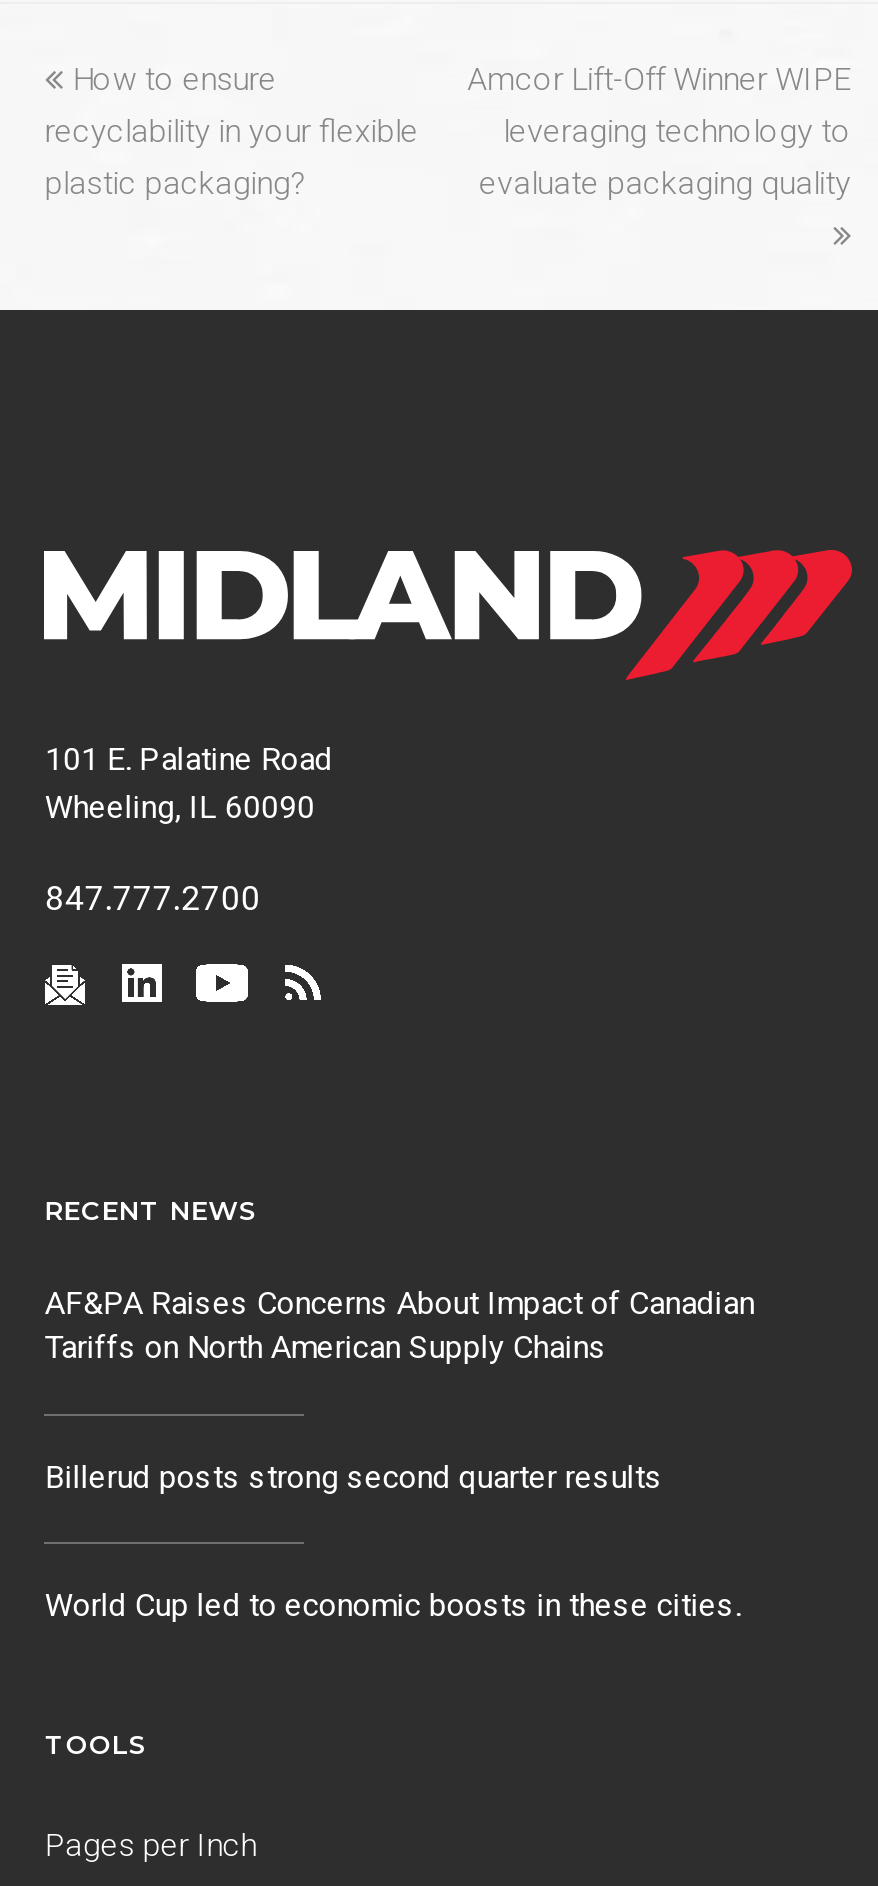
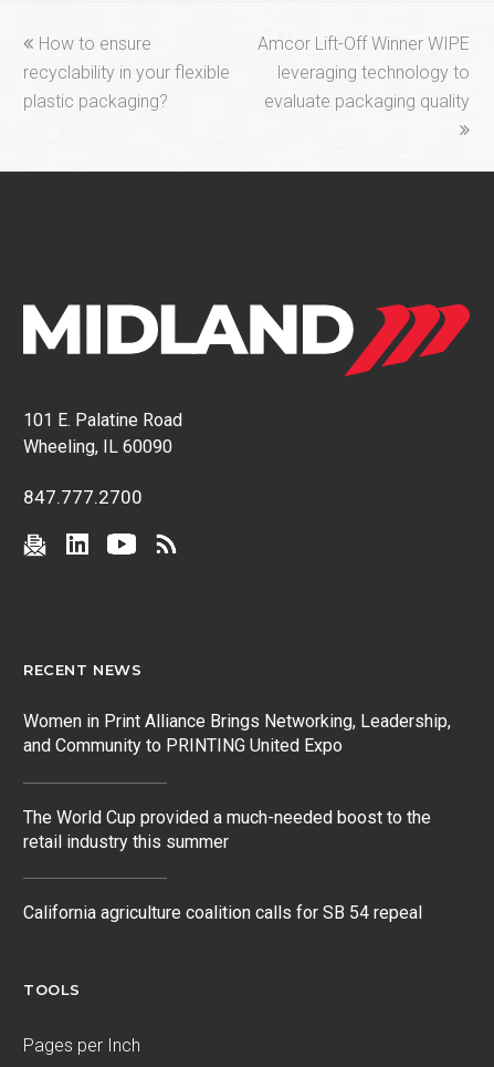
[45,1285,755,1367] AF&PA Raises Concerns About Impact of Canadian | Tariffs on North American Supply Chains -> [24,711,451,756] Women in Print Alliance Brings Networking, Leadership, | and Community to PRINTING United Expo
[45,1458,663,1496] Billerud posts strong second quarter results -> [24,807,431,852] The World Cup provided a much-needed boost to the | retail industry this summer
[45,1587,741,1625] World Cup led to economic boosts in these cities. -> [24,903,423,924] California agriculture coalition calls for SB 54 repeal

